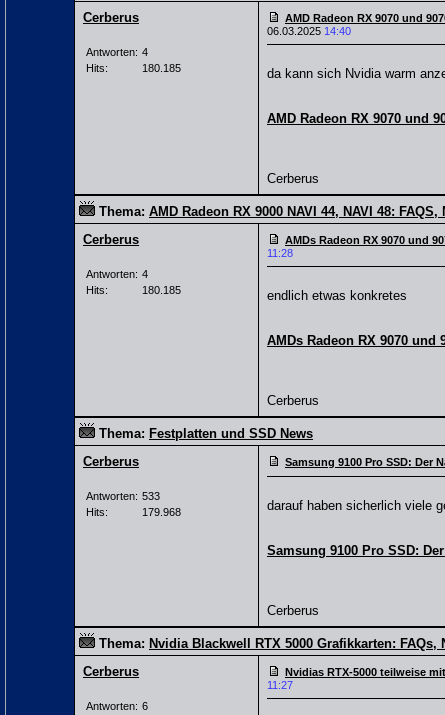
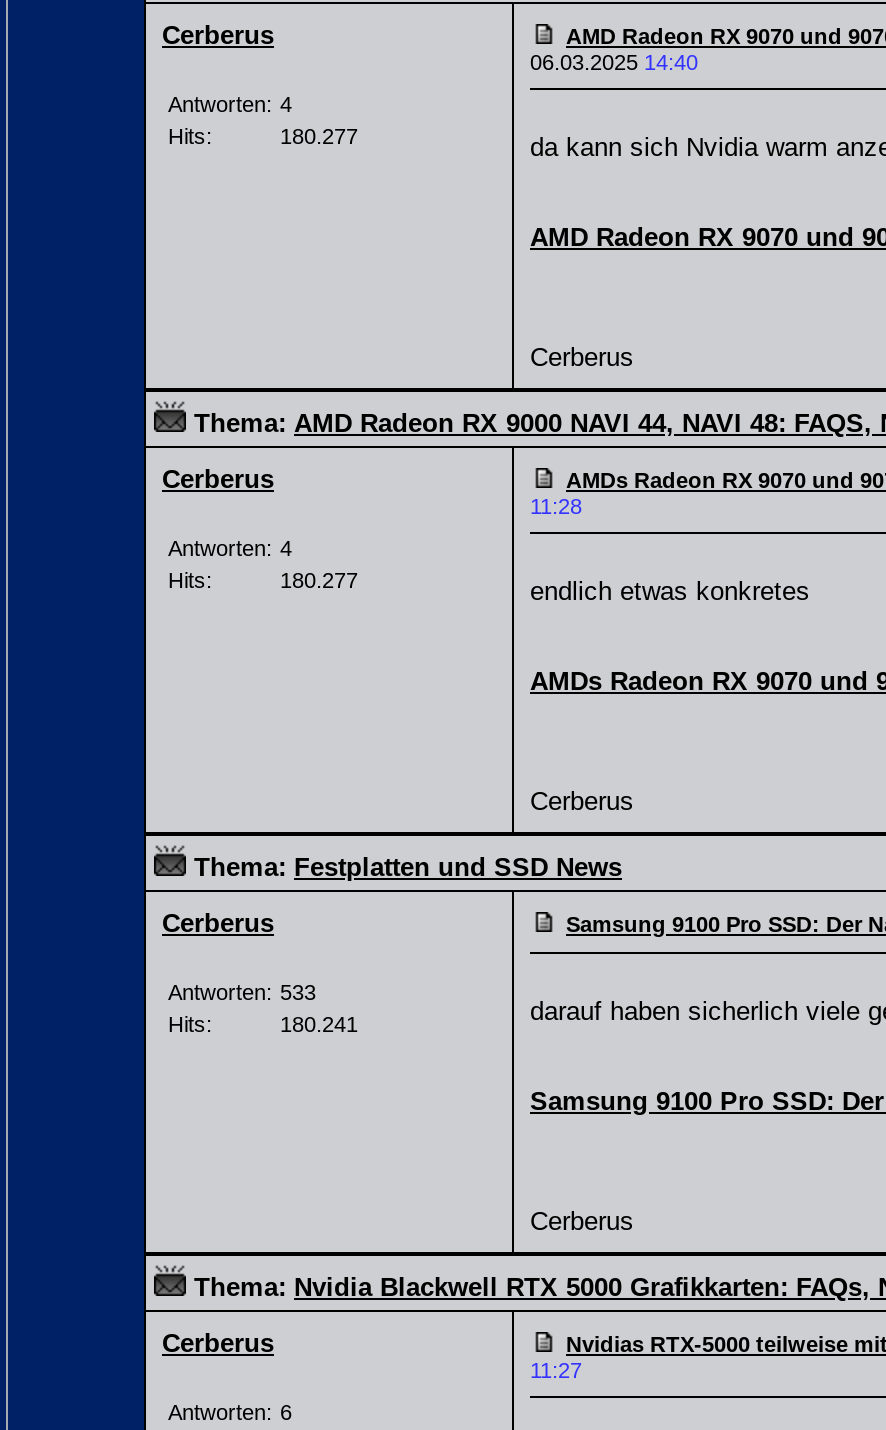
[142,62,181,74] 180.185 -> [280,125,358,149] 180.277
[142,284,181,296] 180.185 -> [280,569,358,593] 180.277
[142,506,181,518] 179.968 -> [280,1013,358,1037] 180.241

